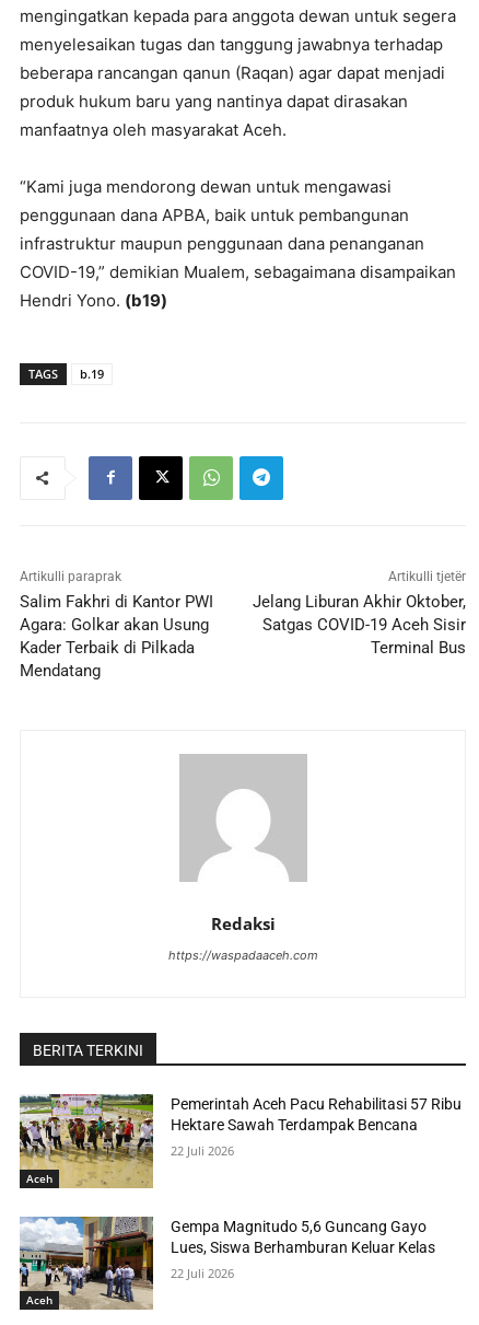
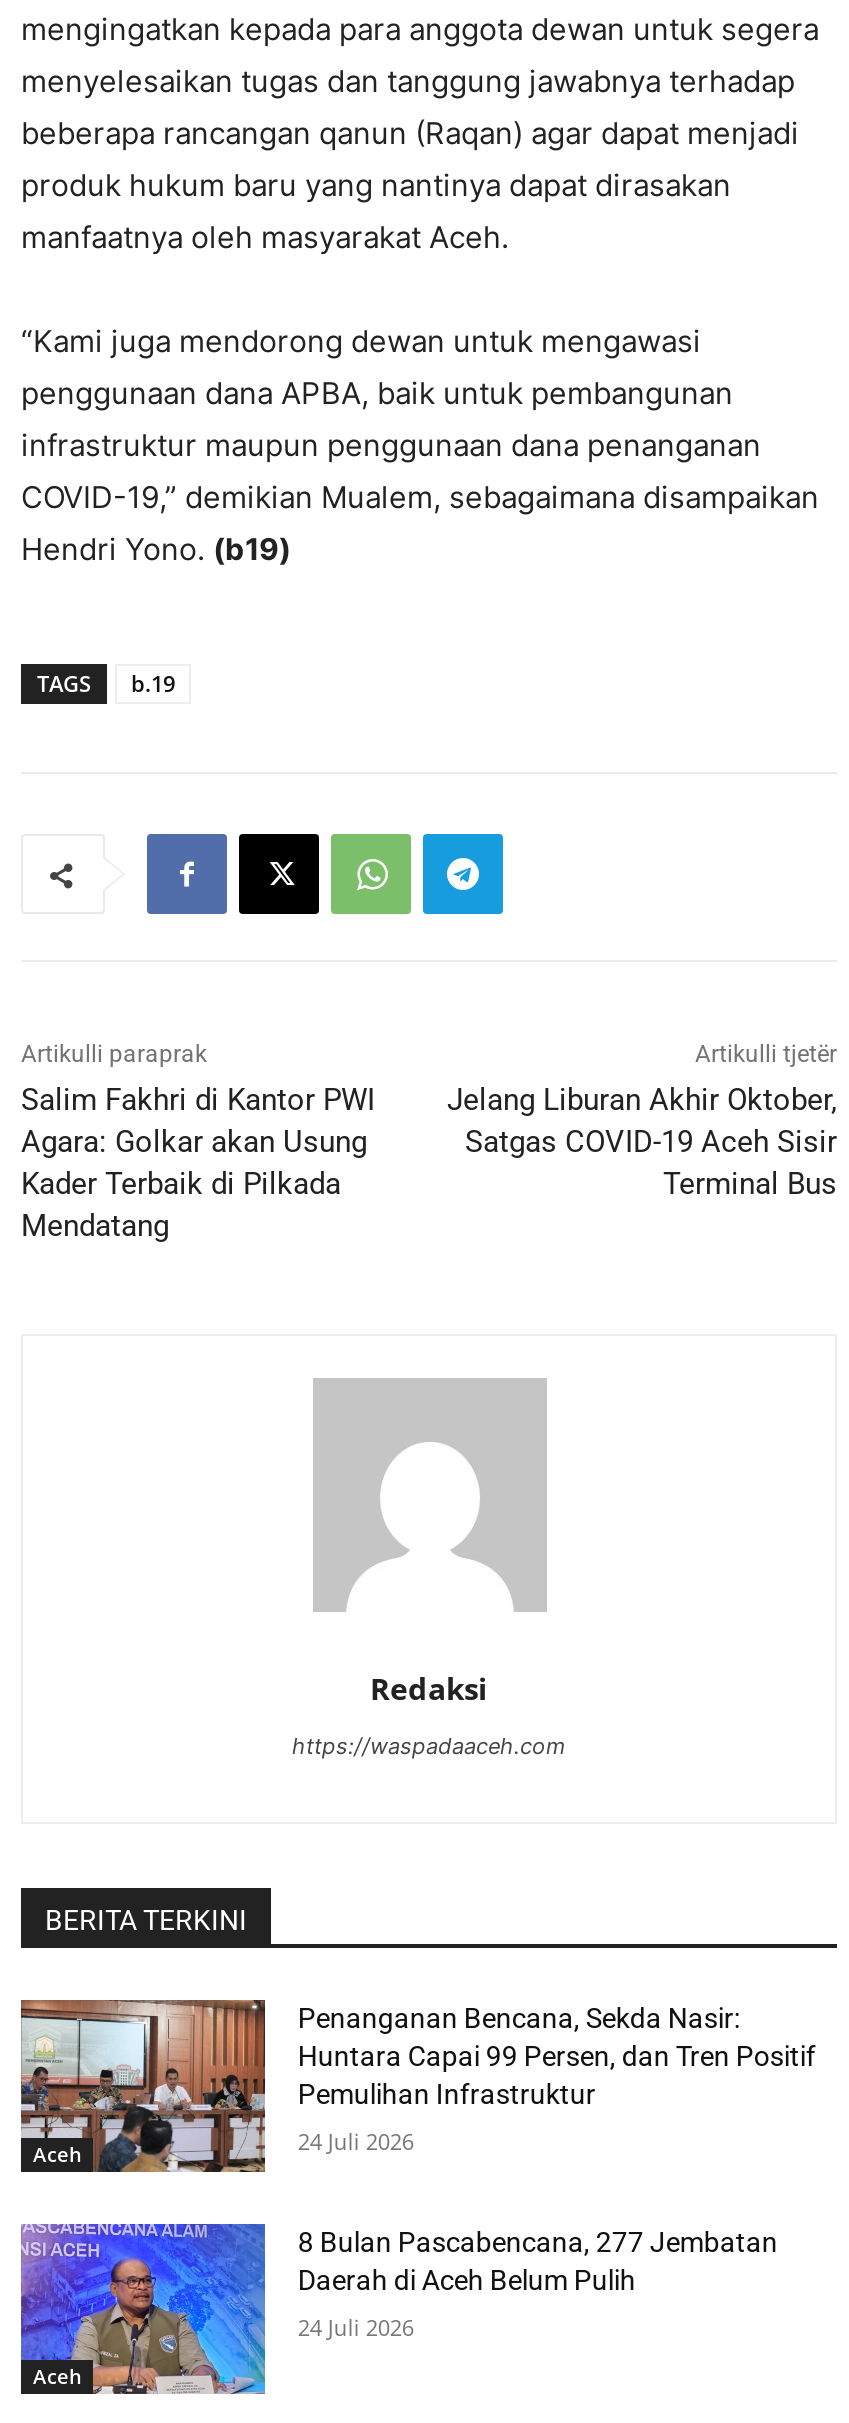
[19,1093,462,1189] [image] | Pemerintah Aceh Pacu Rehabilitasi 57 Ribu | Hektare Sawah Terdampak Bencana -> [19,1998,816,2174] [image] | Penanganan Bencana, Sekda Nasir: | Huntara Capai 99 Persen, dan Tren Positif | Pemulihan Infrastruktur
[171,1142,234,1159] 22 Juli 2026 -> [298,2126,414,2156] 24 Juli 2026
[19,1216,436,1310] [image] | Gempa Magnitudo 5,6 Guncang Gayo | Lues, Siswa Berhamburan Keluar Kelas -> [19,2222,778,2396] [image] | 8 Bulan Pascabencana, 277 Jembatan | Daerah di Aceh Belum Pulih
[171,1264,234,1281] 22 Juli 2026 -> [298,2311,414,2341] 24 Juli 2026

